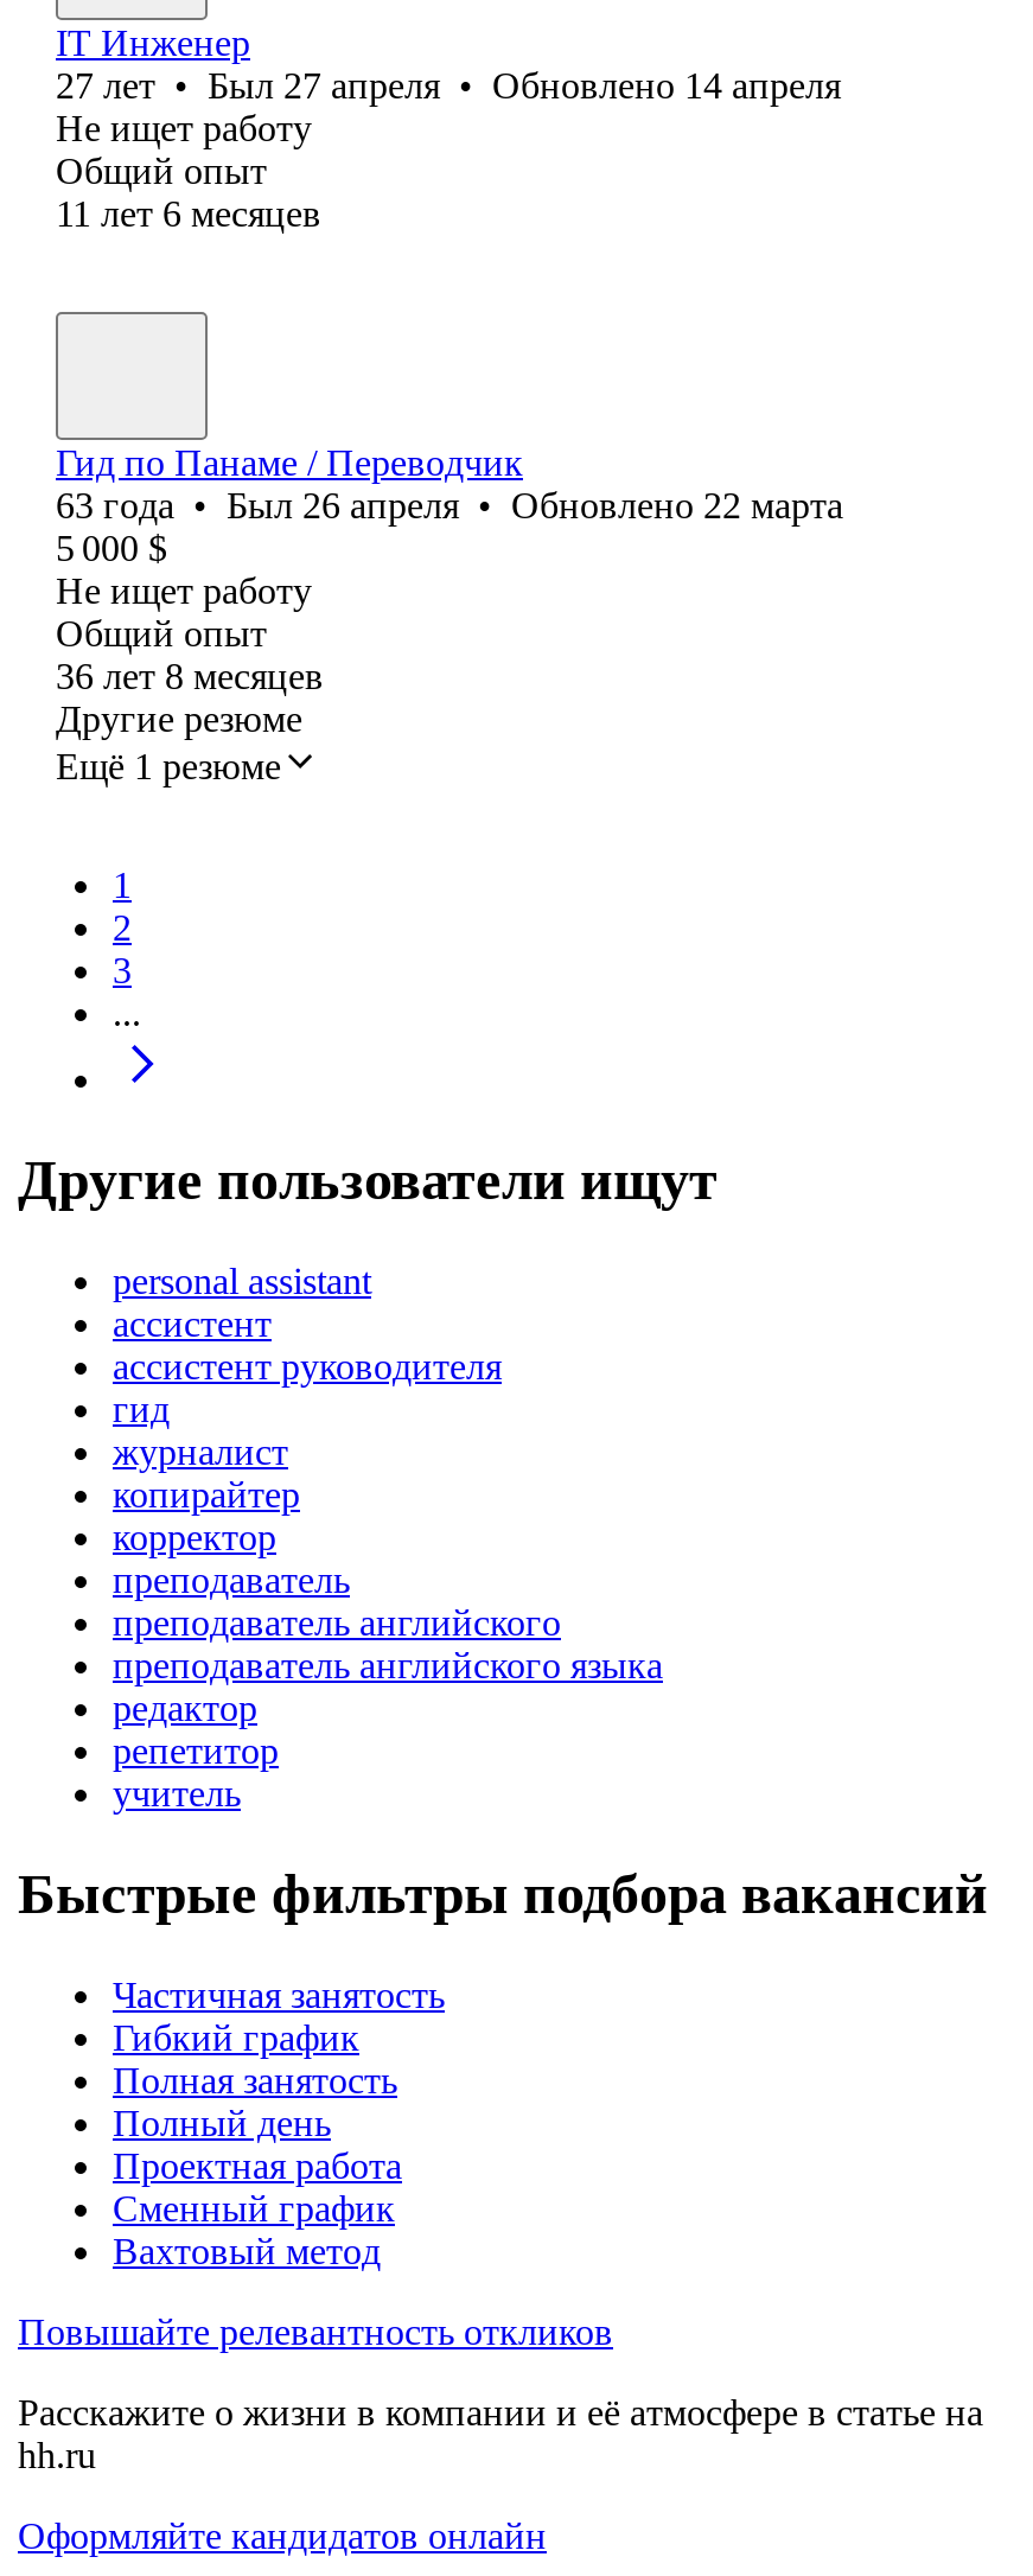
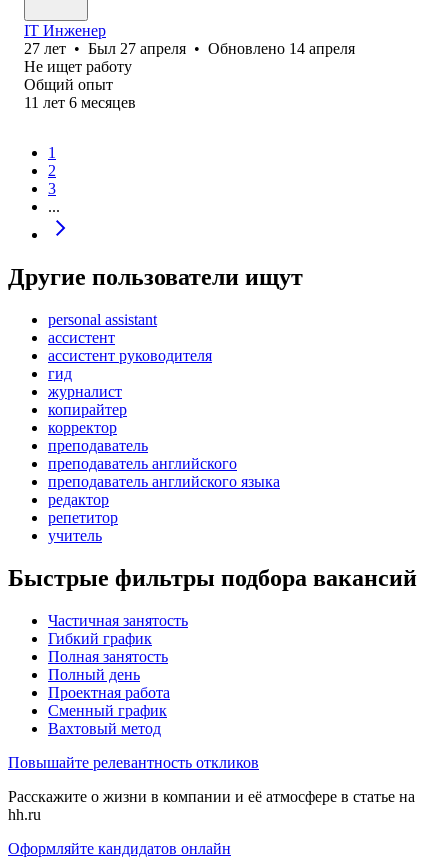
[56,442,843,786] Гид по Панаме / Переводчик | 63 года • Был 26 апреля • Обновлено 22 марта | 5 000 $ | Не ищет работу | Общий опыт | 36 лет 8 месяцев | Другие резюме | Ещё 1 резюме -> none

